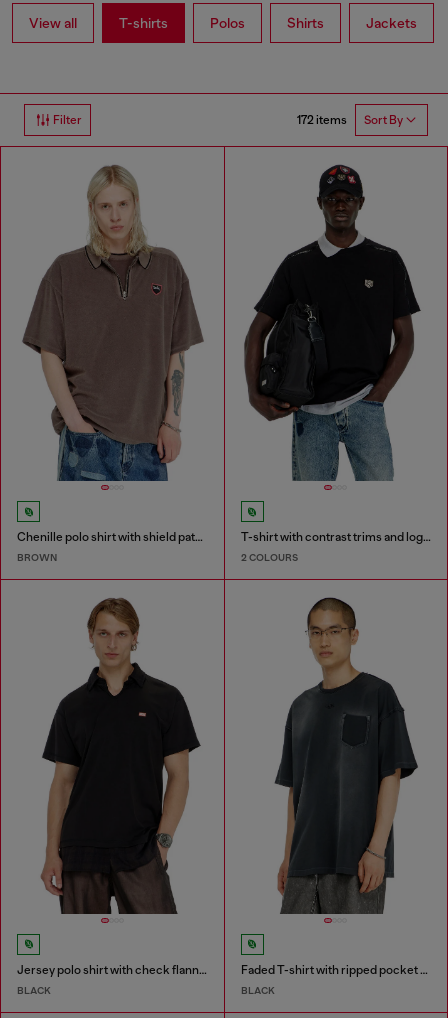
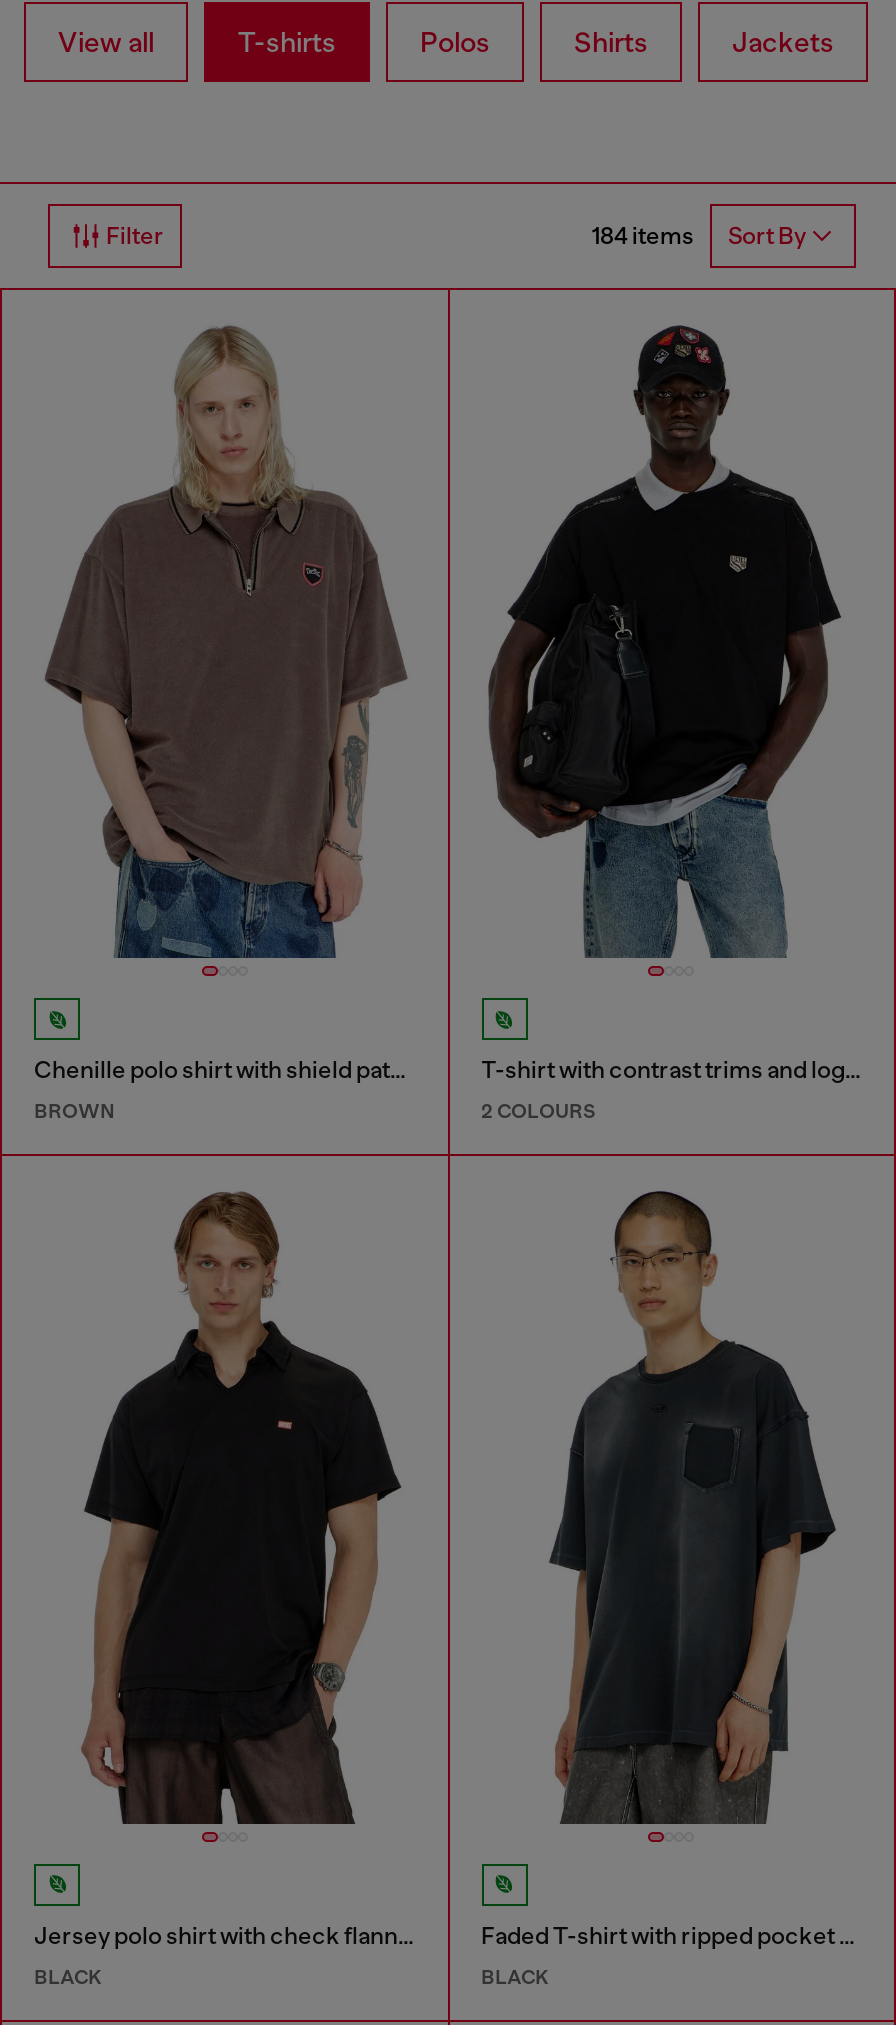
[297,113,403,127] 172 items Sort By -> [592,222,806,251] 184 items Sort By

